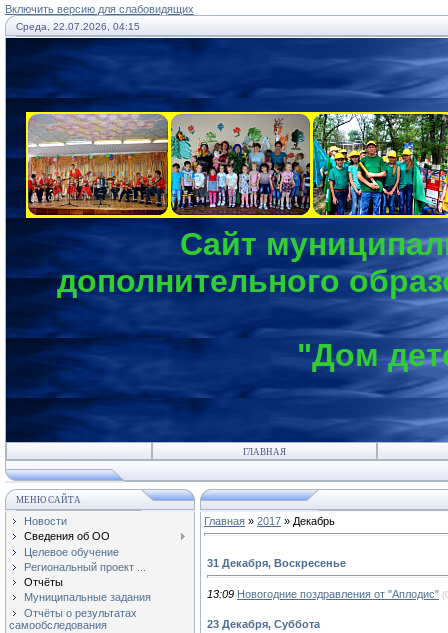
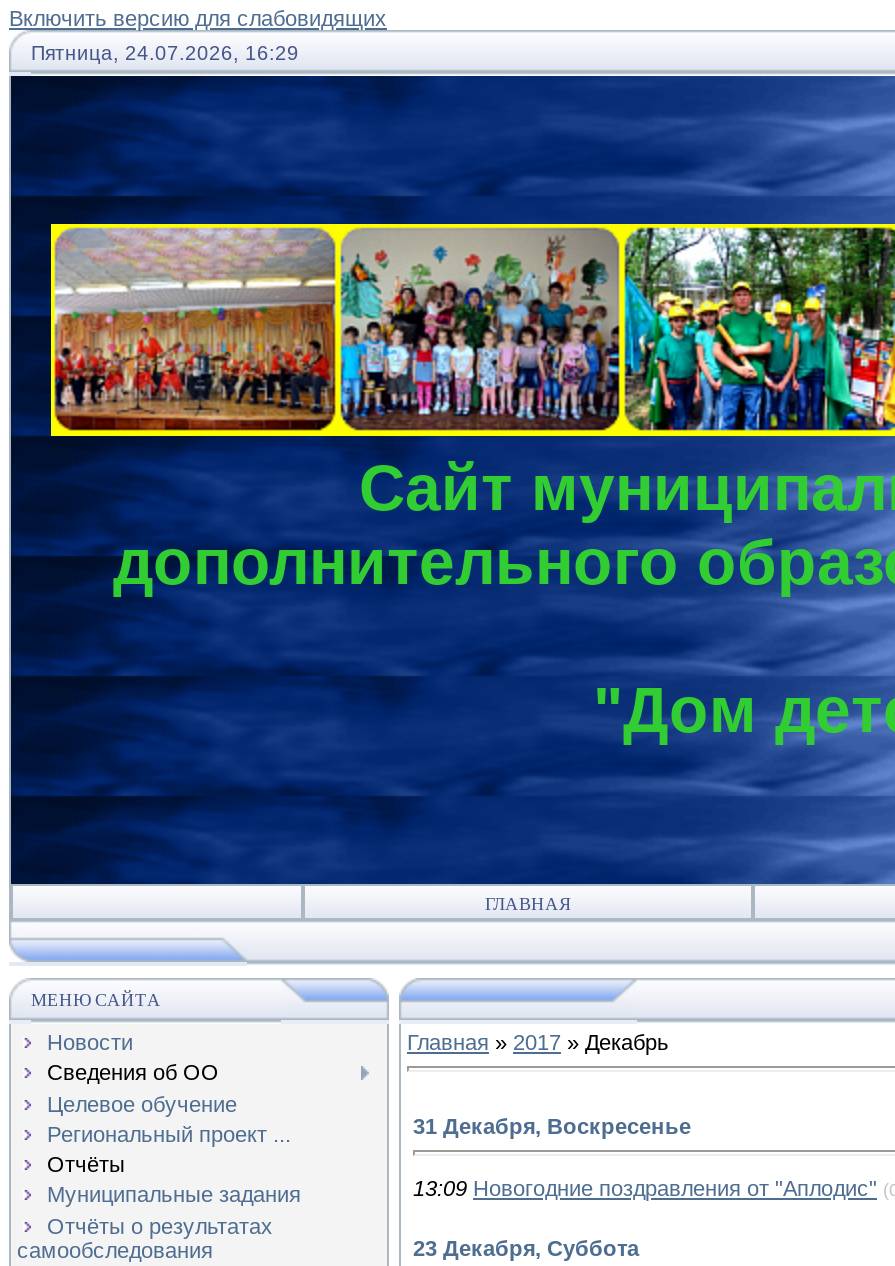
[16,21,140,32] Среда, 22.07.2026, 04:15 -> [31,42,299,64] Пятница, 24.07.2026, 16:29

